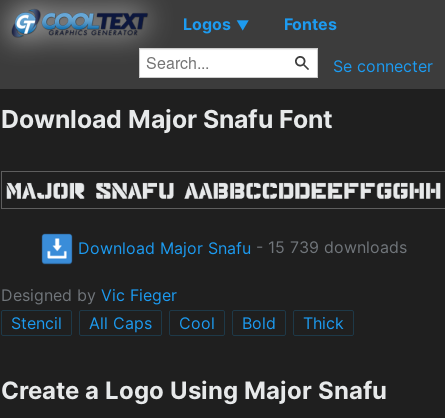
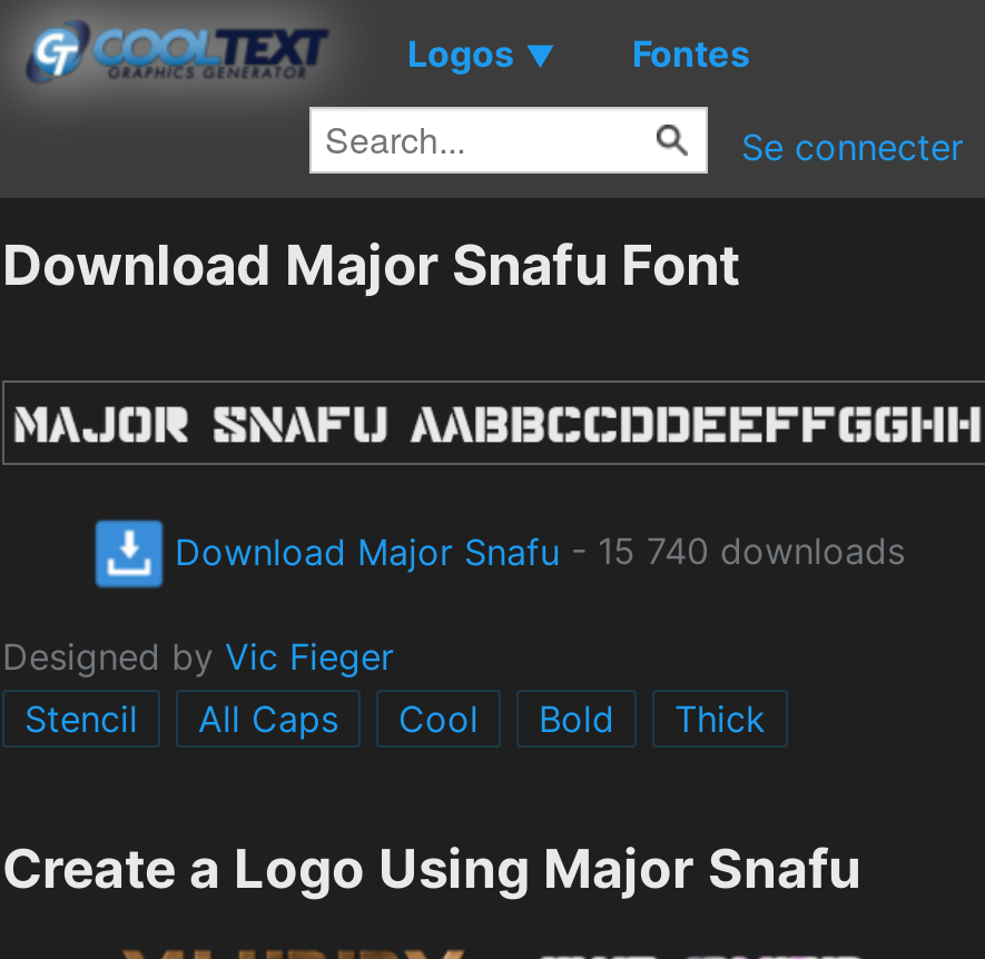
[73,238,407,258] Download Major Snafu - 15 739 downloads -> [164,529,905,573] Download Major Snafu - 15 740 downloads

